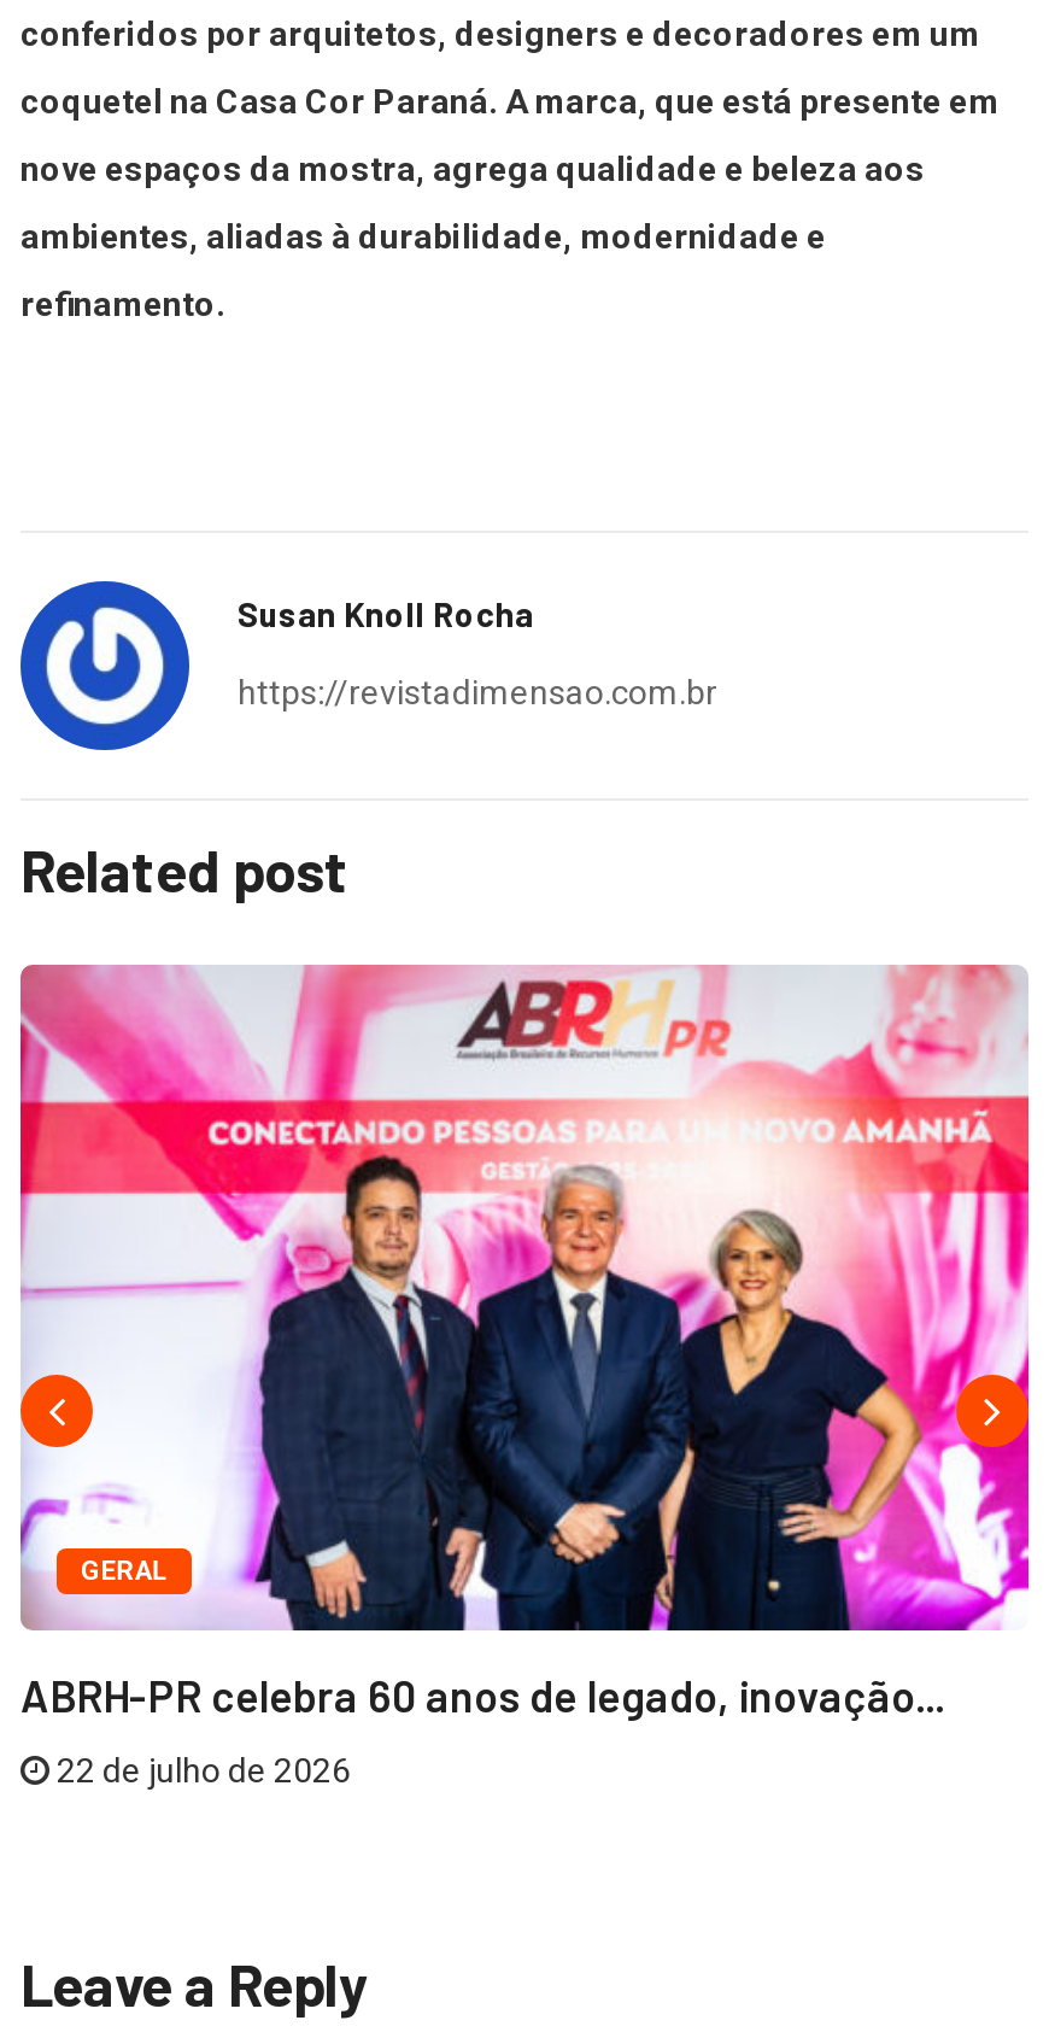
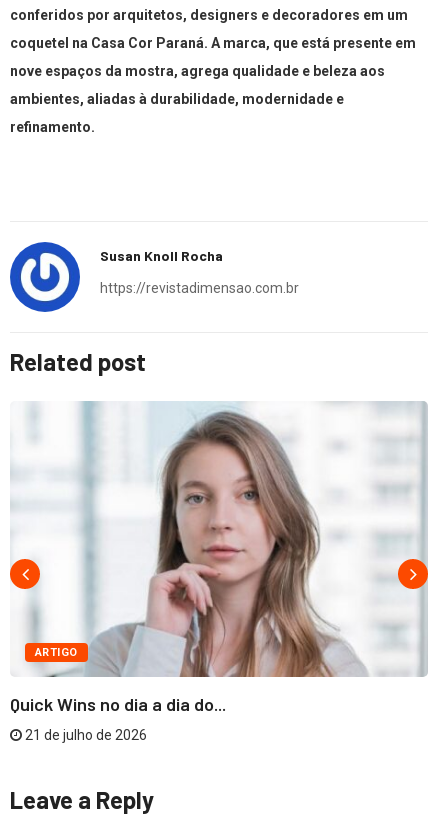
[18,962,1031,1633] [image] | GERAL -> [9,401,429,677] [image] | ARTIGO
[20,1669,944,1722] ABRH-PR celebra 60 anos de legado, inovação... -> [10,693,226,715] Quick Wins no dia a dia do...
[49,1751,351,1790] 22 de julho de 2026 -> [22,727,147,743] 21 de julho de 2026

